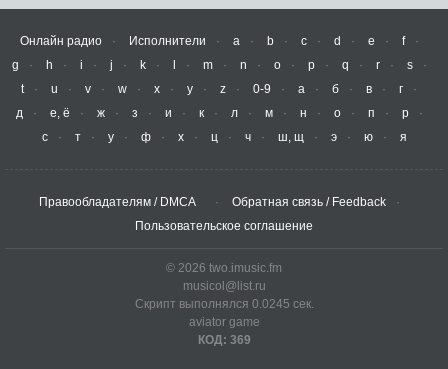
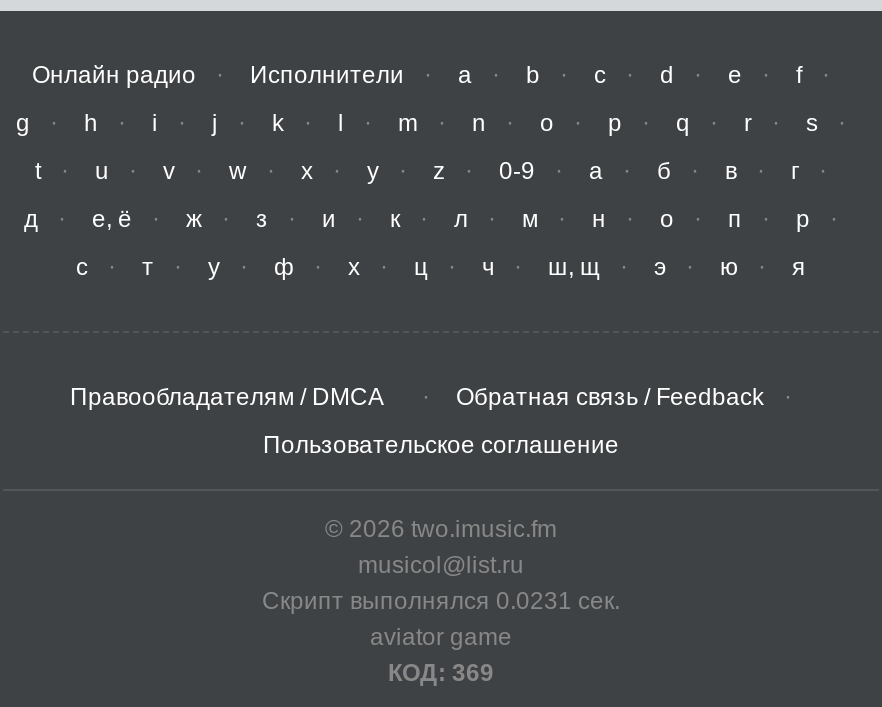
[134,297,313,311] Скрипт выполнялся 0.0245 сек. -> [262,587,620,615] Скрипт выполнялся 0.0231 сек.

